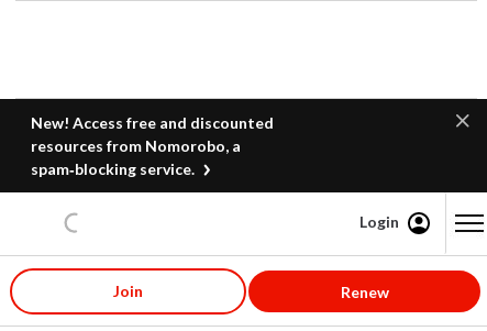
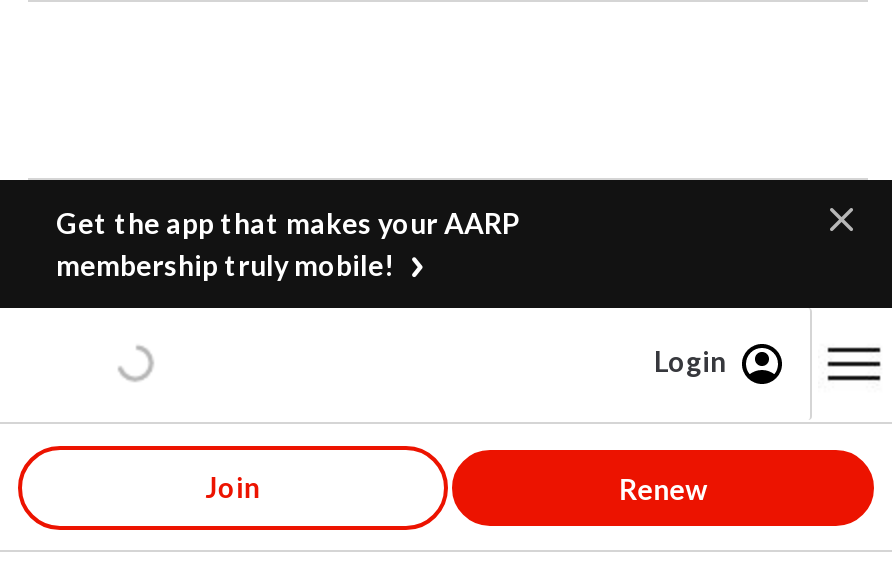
[31,113,274,178] New! Access free and discounted | resources from Nomorobo, a | spam‑blocking service. -> [56,206,520,282] Get the app that makes your AARP | membership truly mobile!

